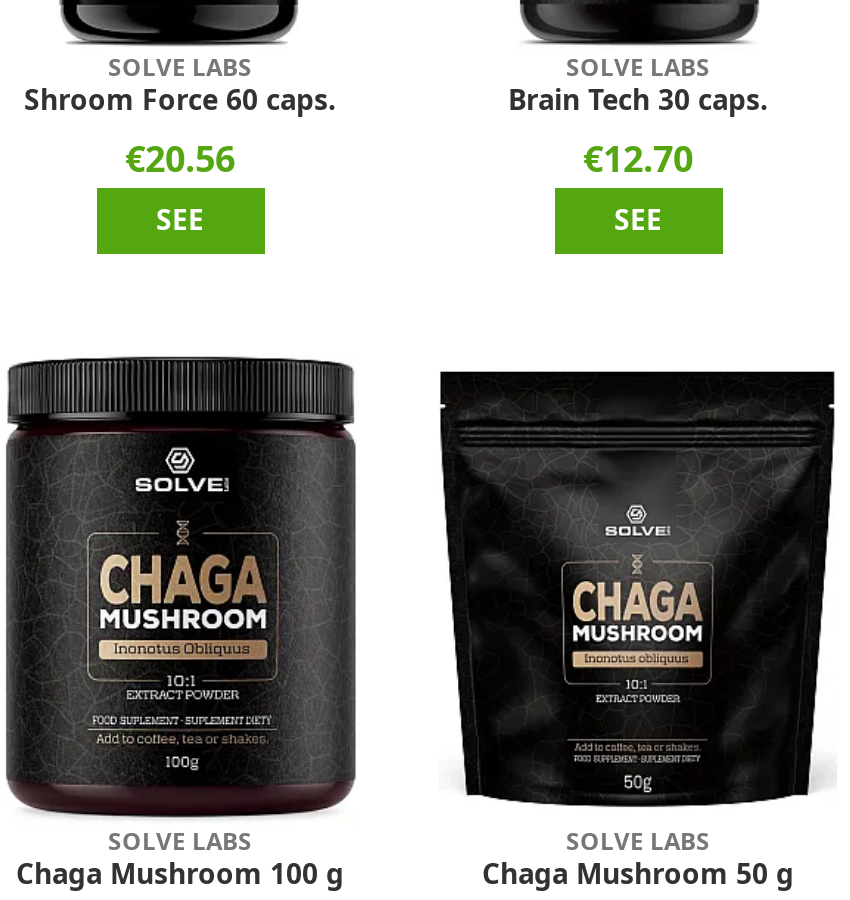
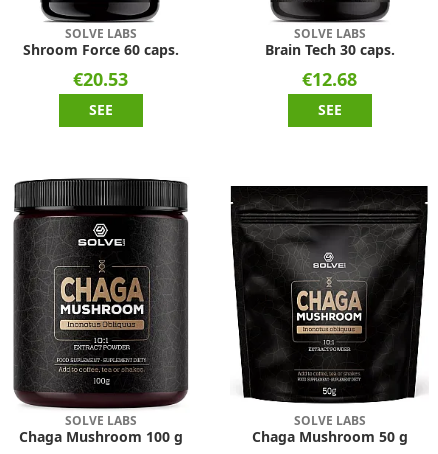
[125,141,235,177] €20.56 -> [73,70,128,88] €20.53
[583,141,693,177] €12.70 -> [302,70,357,88] €12.68

